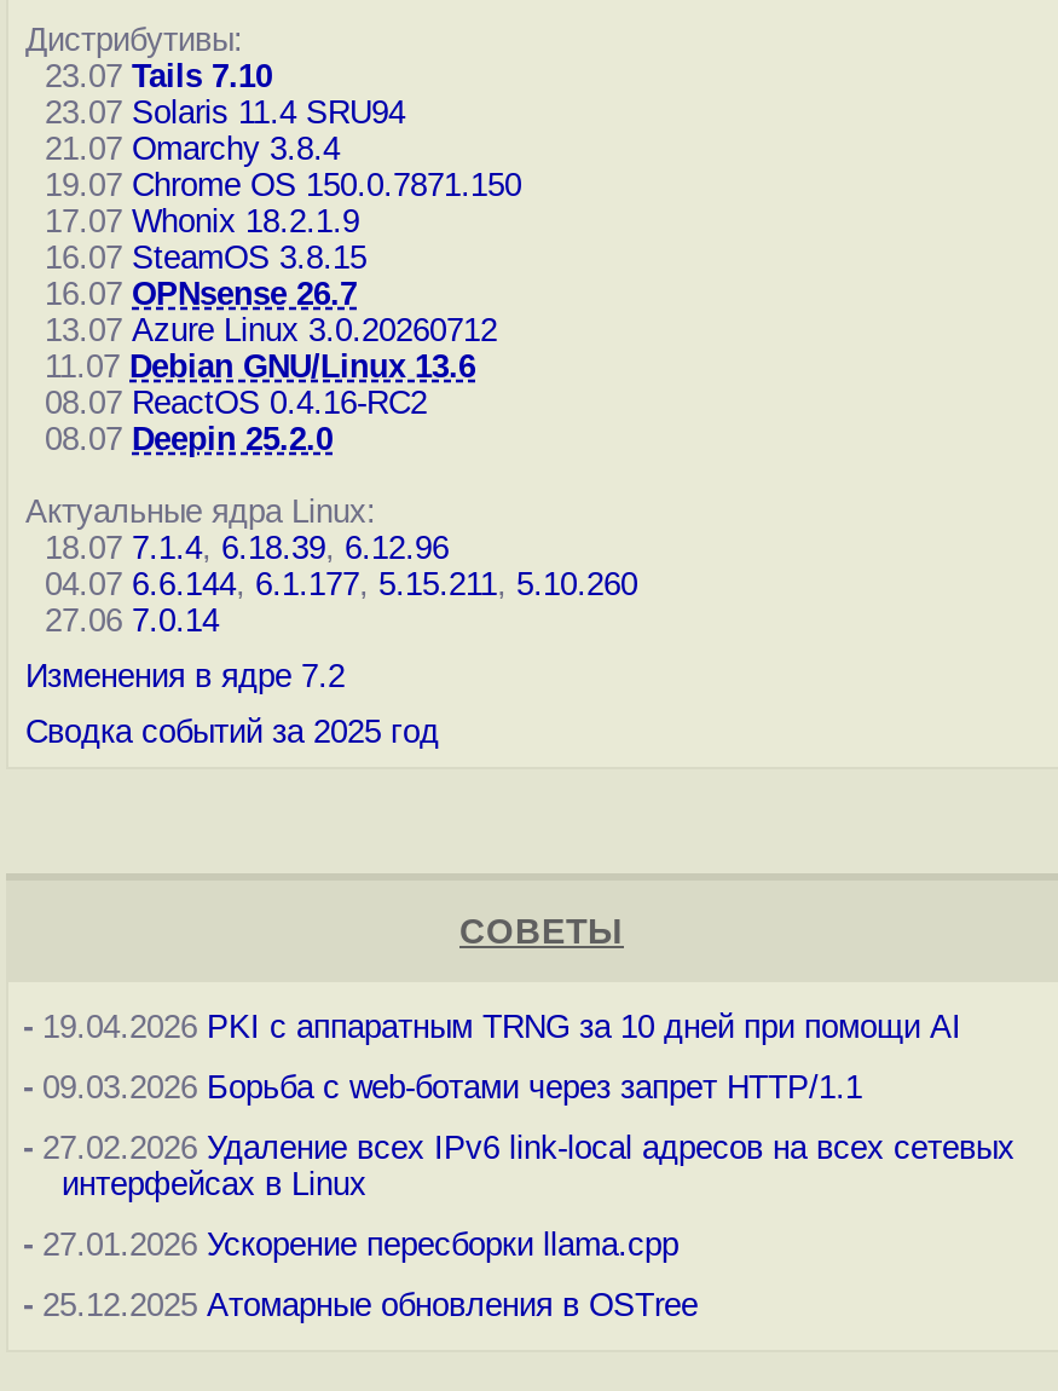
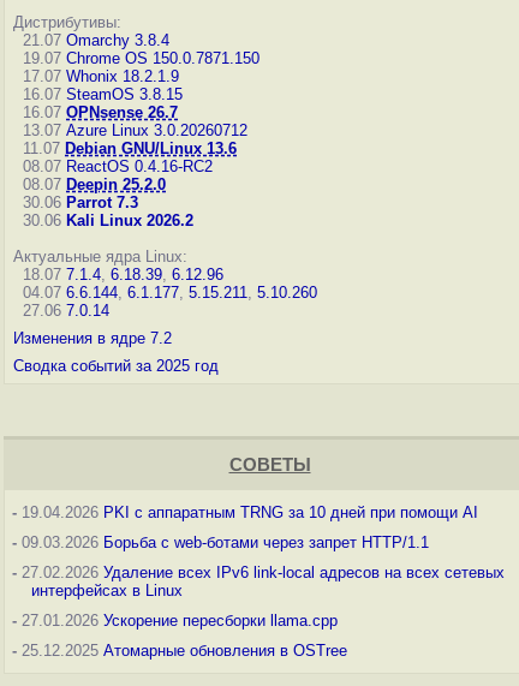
[25,58,405,131] 23.07 Tails 7.10 | 23.07 Solaris 11.4 SRU94 -> none
moved [25,131,521,457] -> [13,31,259,193]: 21.07 Omarchy 3.8.4 | 19.07 Chrome OS 150.0.7871.150 | 17.07 Whonix 18.2.1.9 | ... | 08.07 ReactOS 0.4.16-RC2 | 08.07 Deepin 25.2.0
none -> [13,193,193,229] 30.06 Parrot 7.3 | 30.06 Kali Linux 2026.2

